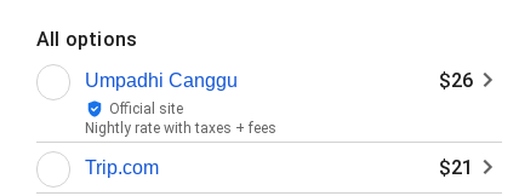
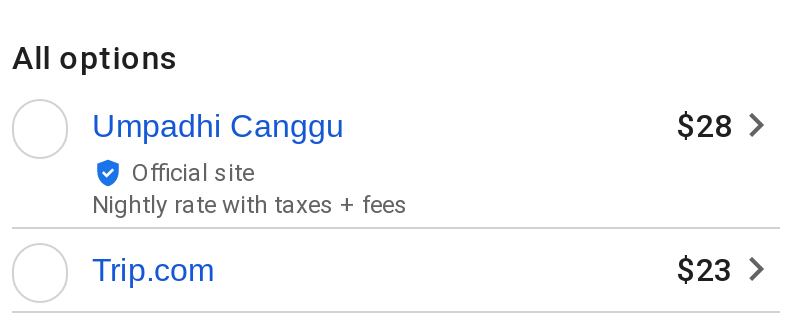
[439,69,473,92] $26 -> [676,107,732,145] $28
[439,156,473,179] $21 -> [676,251,732,289] $23

